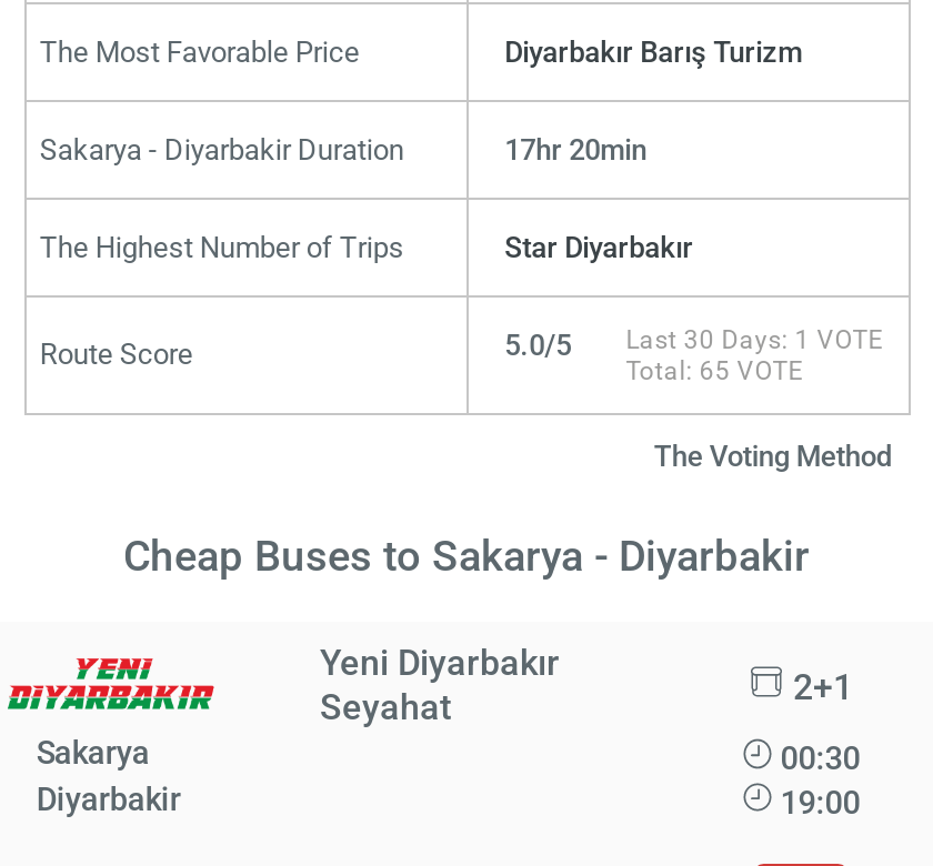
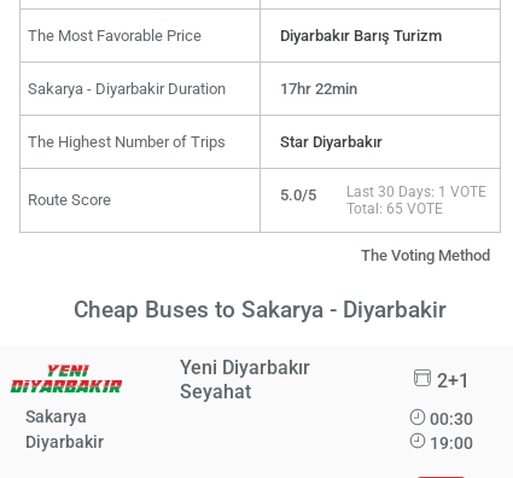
[504,134,647,167] 17hr 20min -> [280,80,357,98] 17hr 22min

